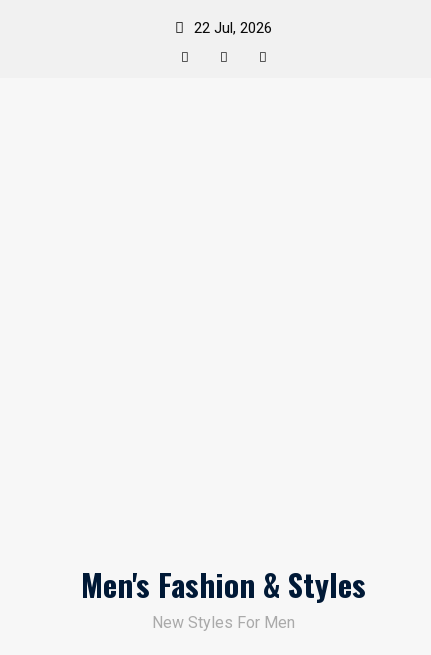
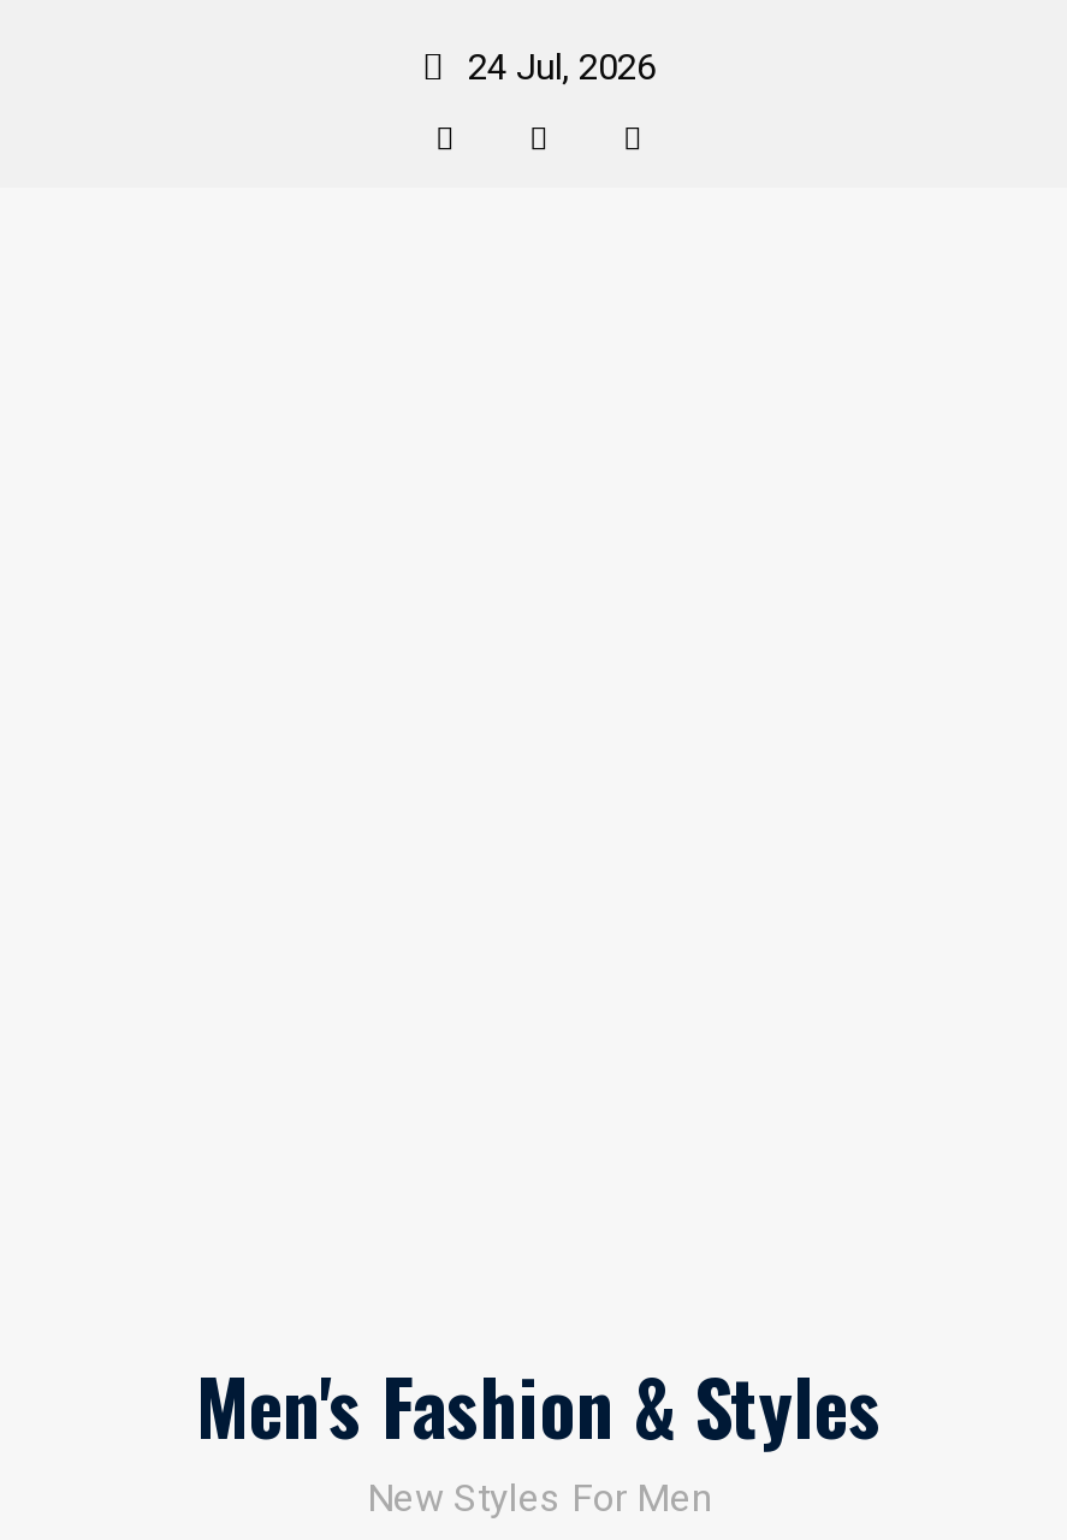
[194,19,272,37] 22 Jul, 2026 -> [468,46,656,89] 24 Jul, 2026

